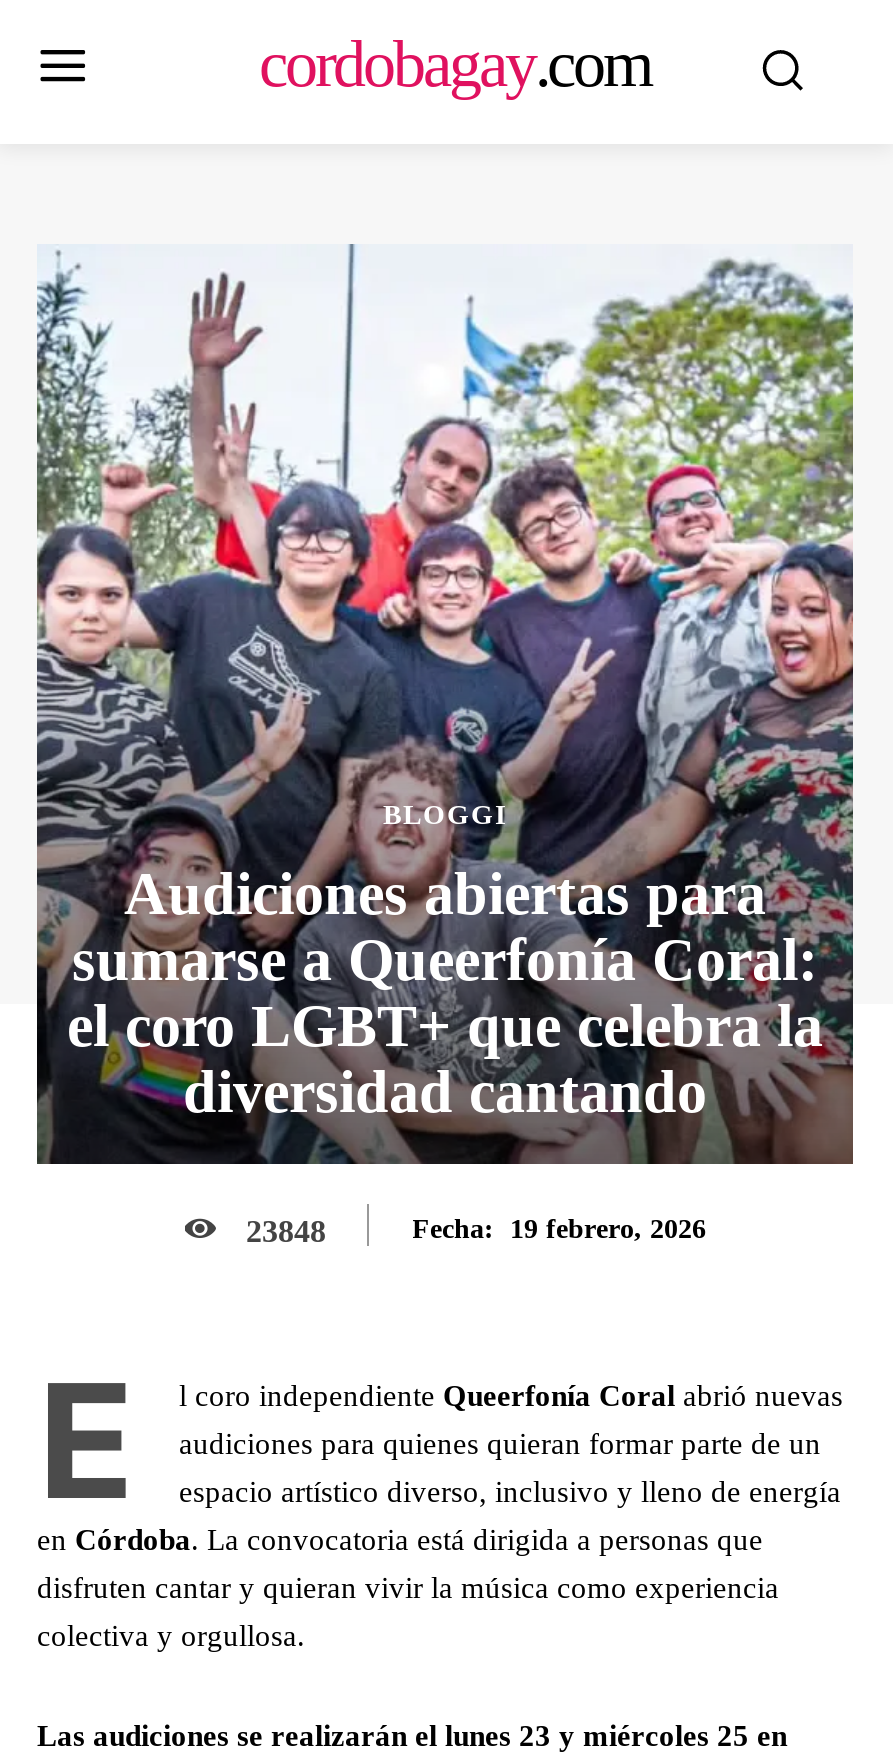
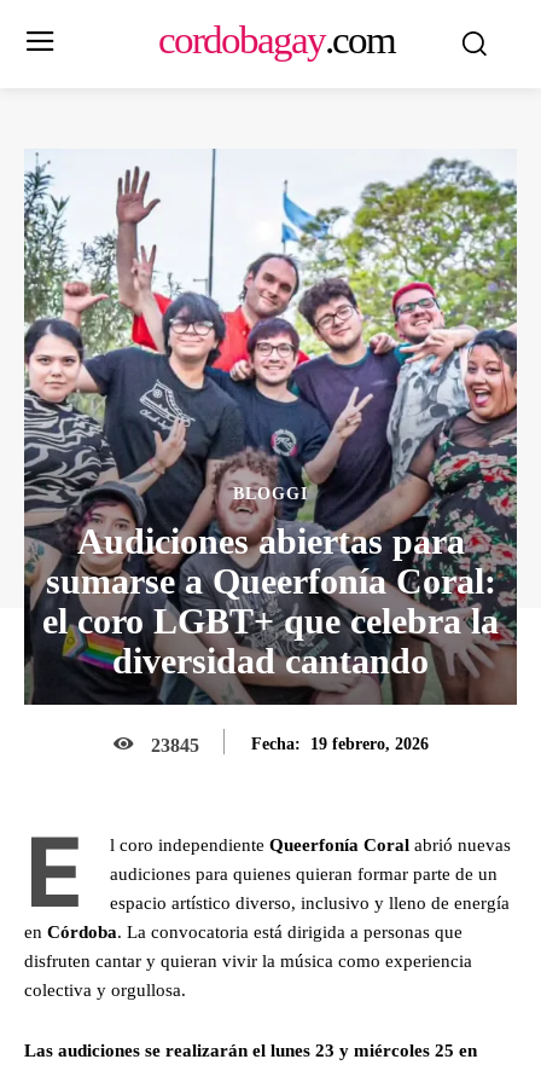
[246,1213,326,1247] 23848 -> [150,734,199,755] 23845

